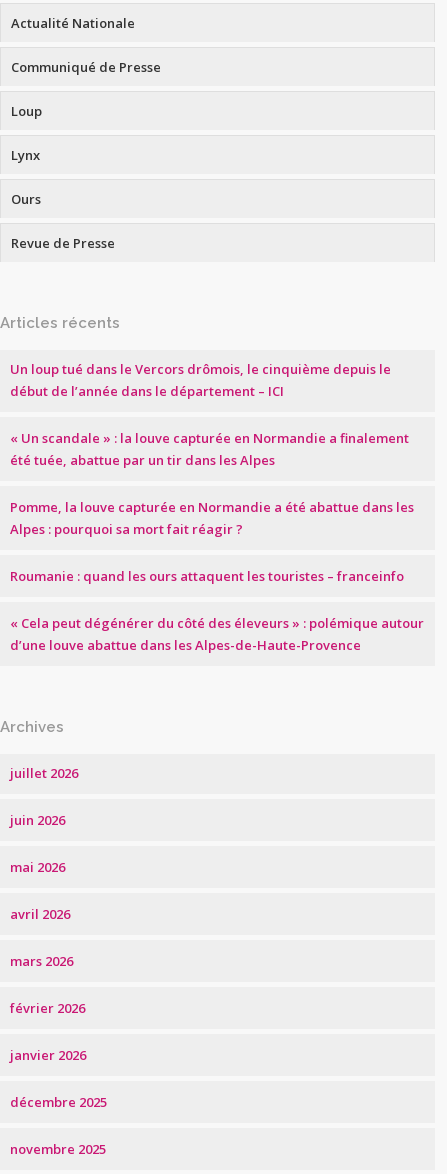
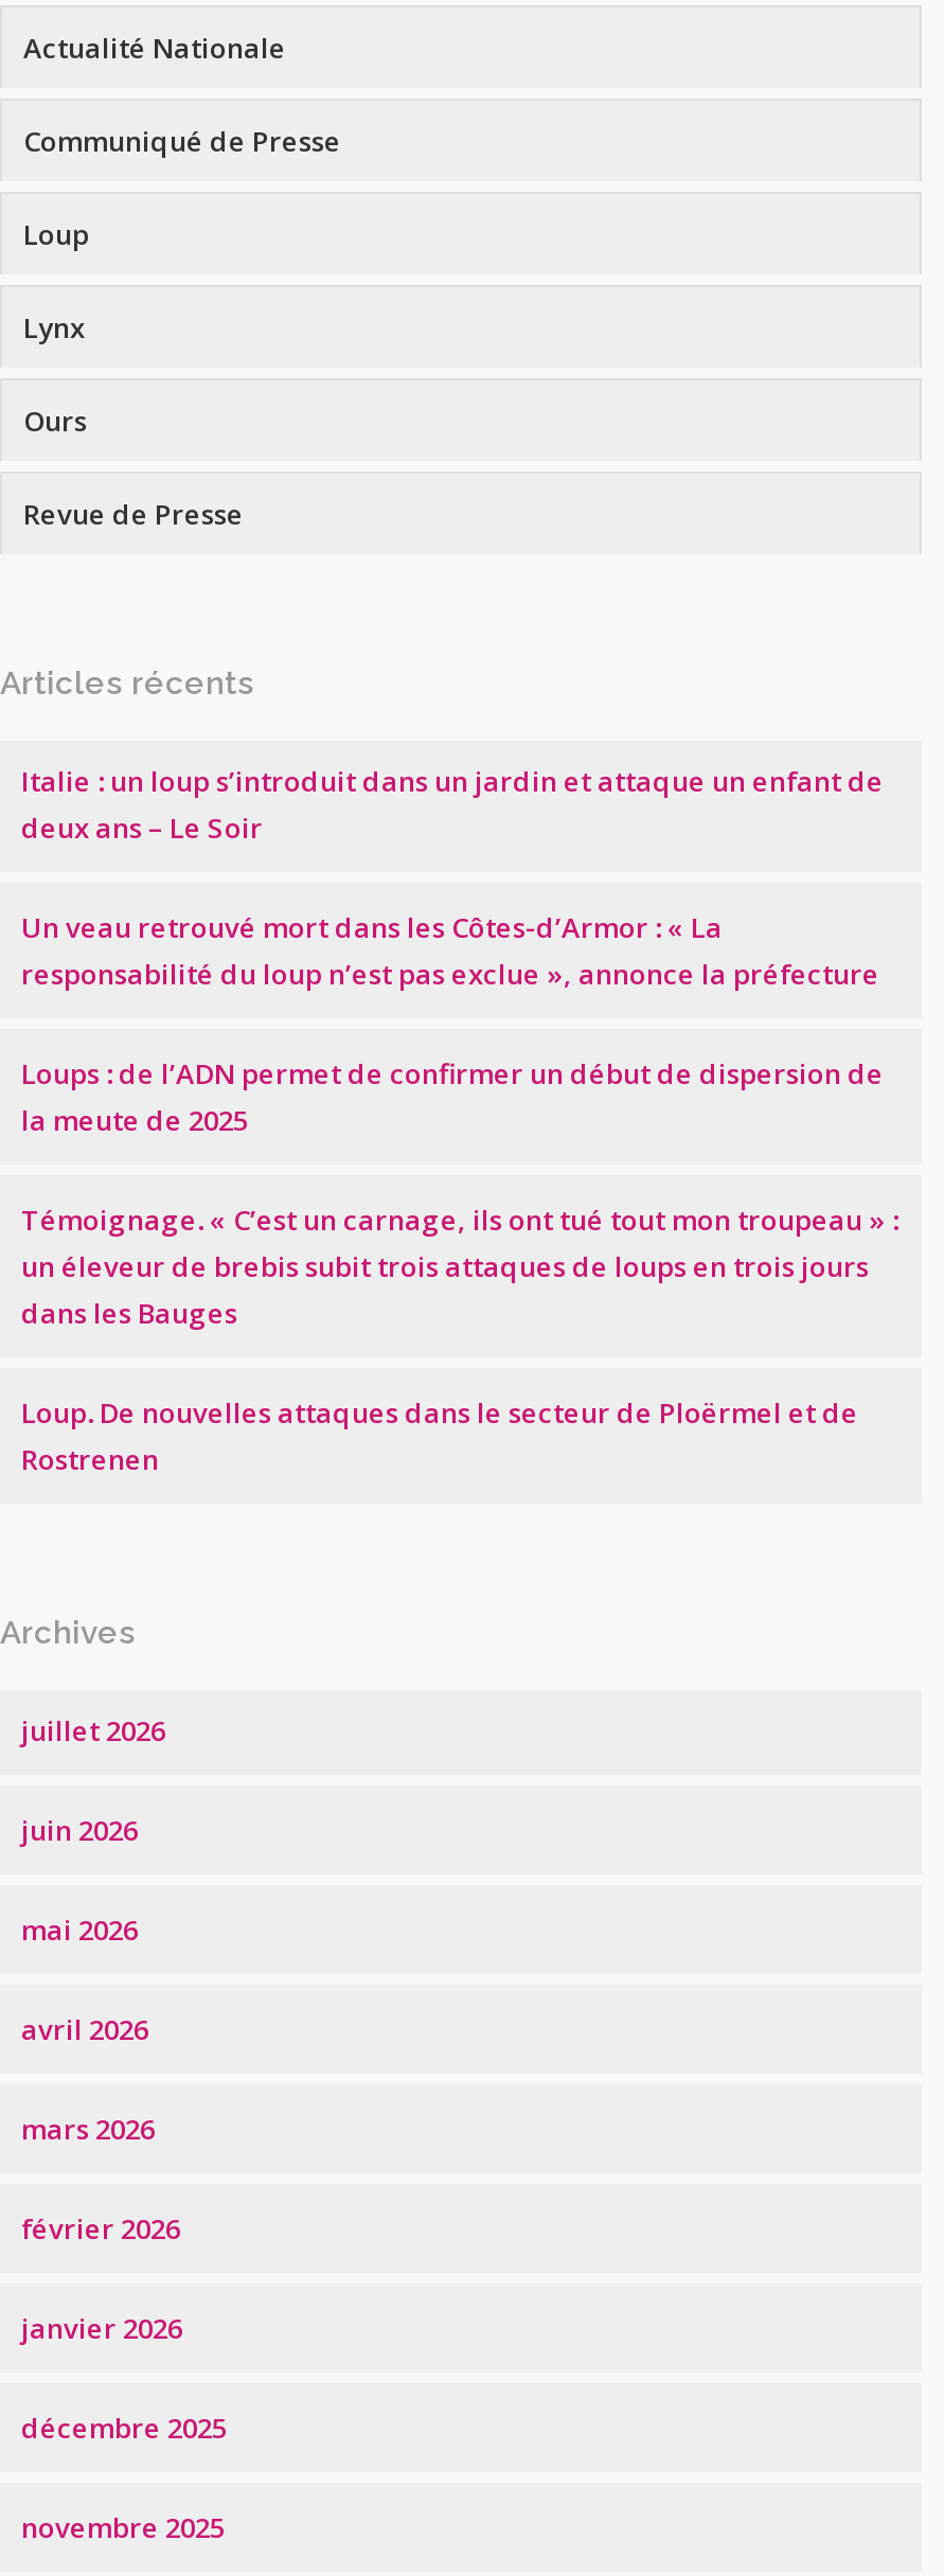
[10,360,391,400] Un loup tué dans le Vercors drômois, le cinquième depuis le | début de l’année dans le département – ICI -> [21,762,884,847] Italie : un loup s’introduit dans un jardin et attaque un enfant de | deux ans – Le Soir
[10,429,409,469] « Un scandale » : la louve capturée en Normandie a finalement | été tuée, abattue par un tir dans les Alpes -> [21,908,879,993] Un veau retrouvé mort dans les Côtes-d’Armor : « La | responsabilité du loup n’est pas exclue », annonce la préfecture
[10,498,414,538] Pomme, la louve capturée en Normandie a été abattue dans les | Alpes : pourquoi sa mort fait réagir ? -> [21,1054,884,1139] Loups : de l’ADN permet de confirmer un début de dispersion de | la meute de 2025
[10,567,404,585] Roumanie : quand les ours attaquent les touristes – franceinfo -> [21,1201,898,1332] Témoignage. « C’est un carnage, ils ont tué tout mon troupeau » : | un éleveur de brebis subit trois attaques de loups en trois jours | dans les Bauges
[10,614,424,654] « Cela peut dégénérer du côté des éleveurs » : polémique autour | d’une louve abattue dans les Alpes-de-Haute-Provence -> [21,1393,858,1478] Loup. De nouvelles attaques dans le secteur de Ploërmel et de | Rostrenen

